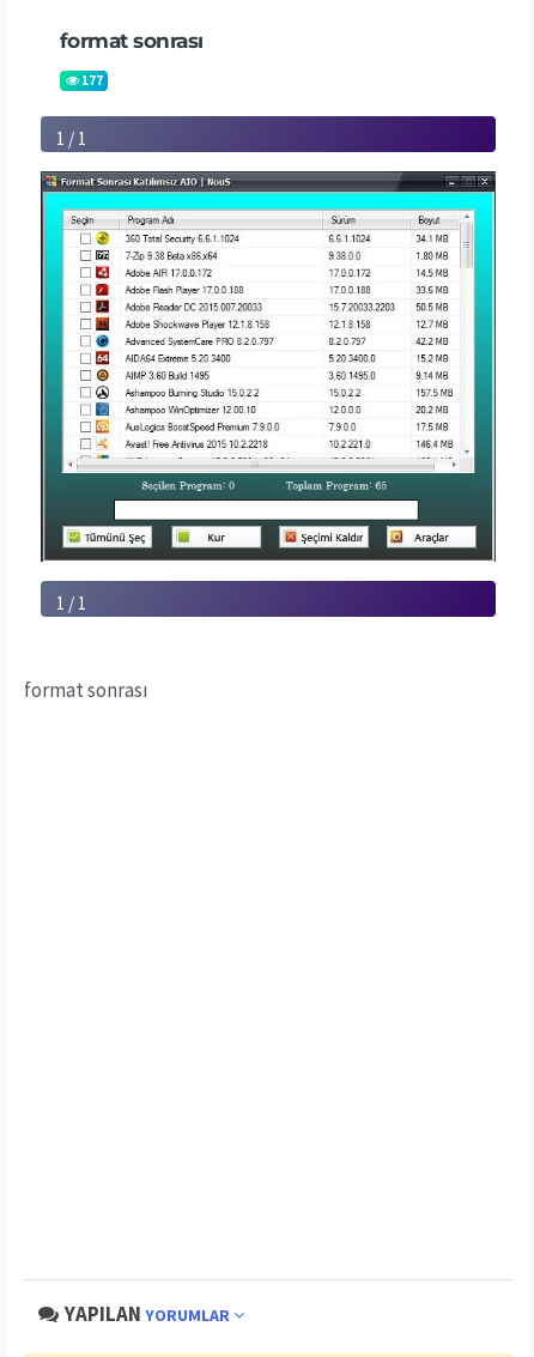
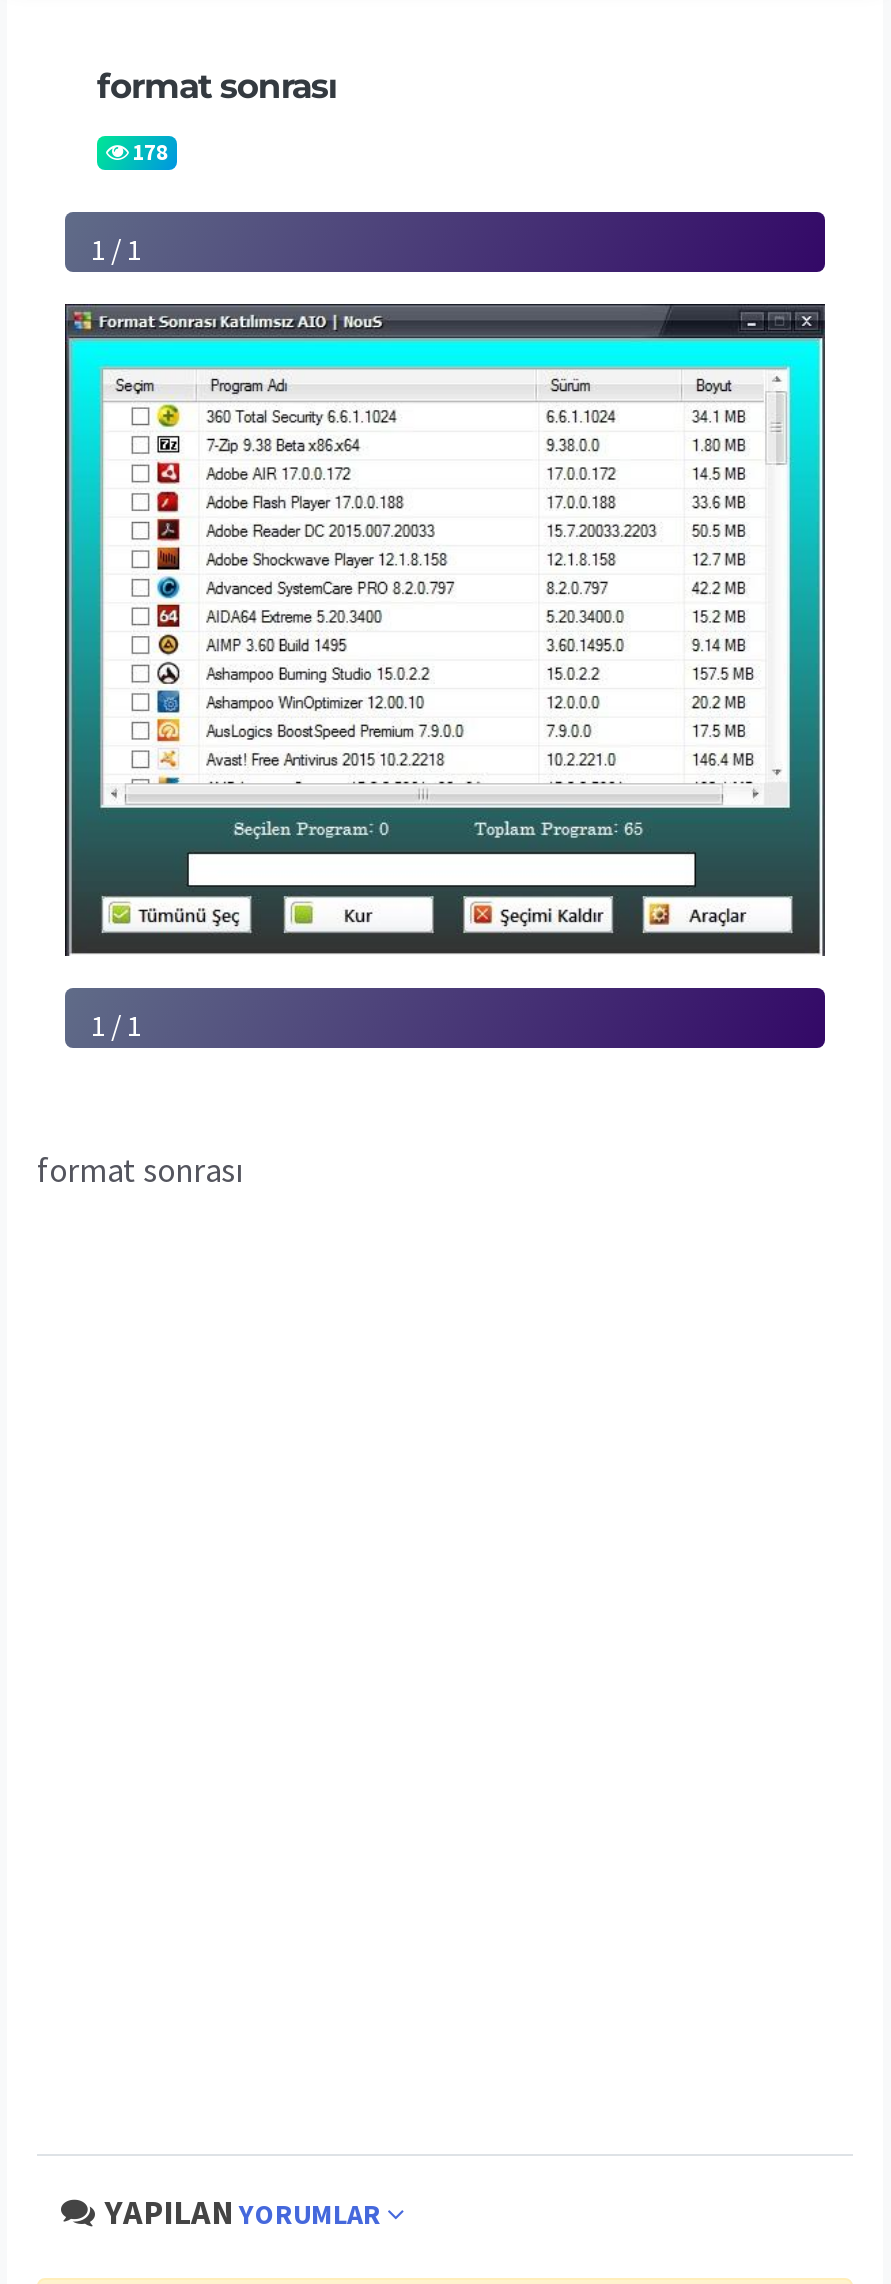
[78,72,102,89] 177 -> [128,138,168,166] 178

